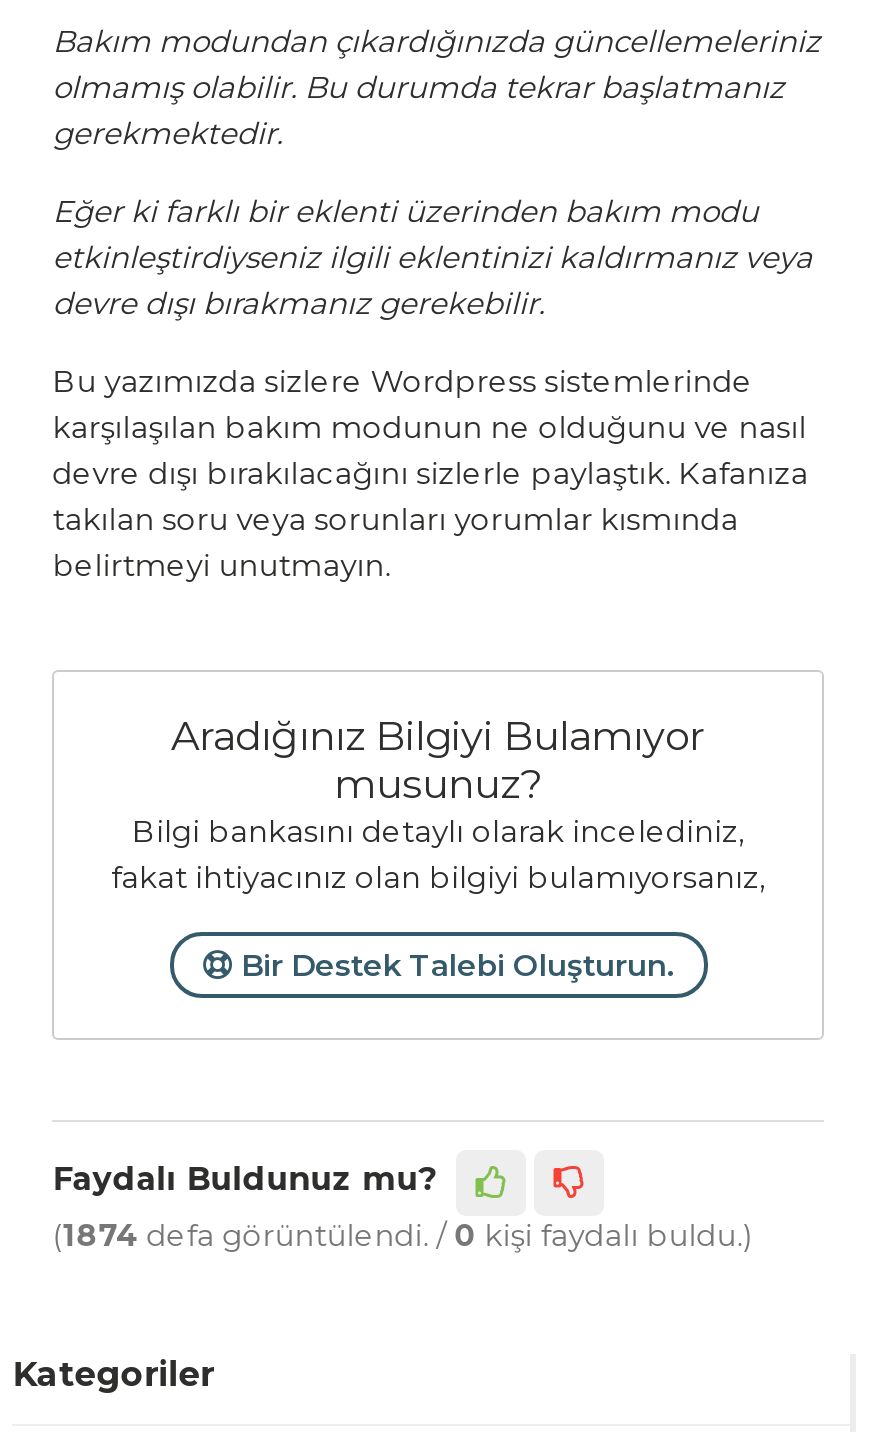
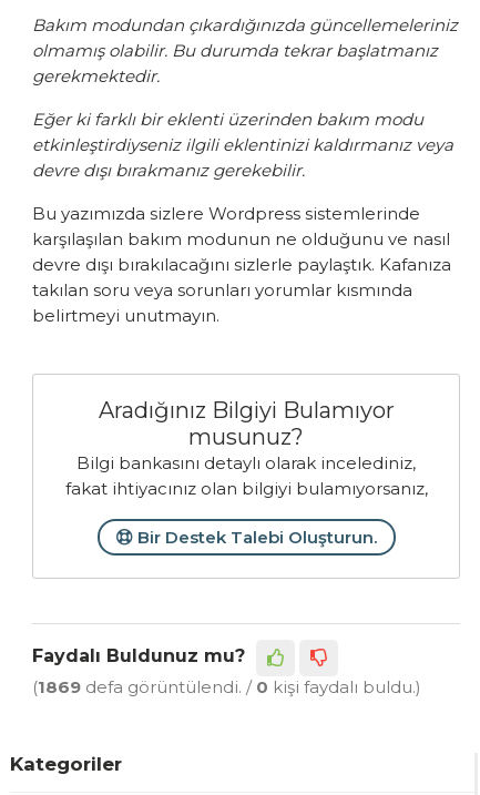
[52,1216,752,1254] (1874 defa görüntülendi. / 0 kişi faydalı buldu.) -> [32,676,421,697] (1869 defa görüntülendi. / 0 kişi faydalı buldu.)

